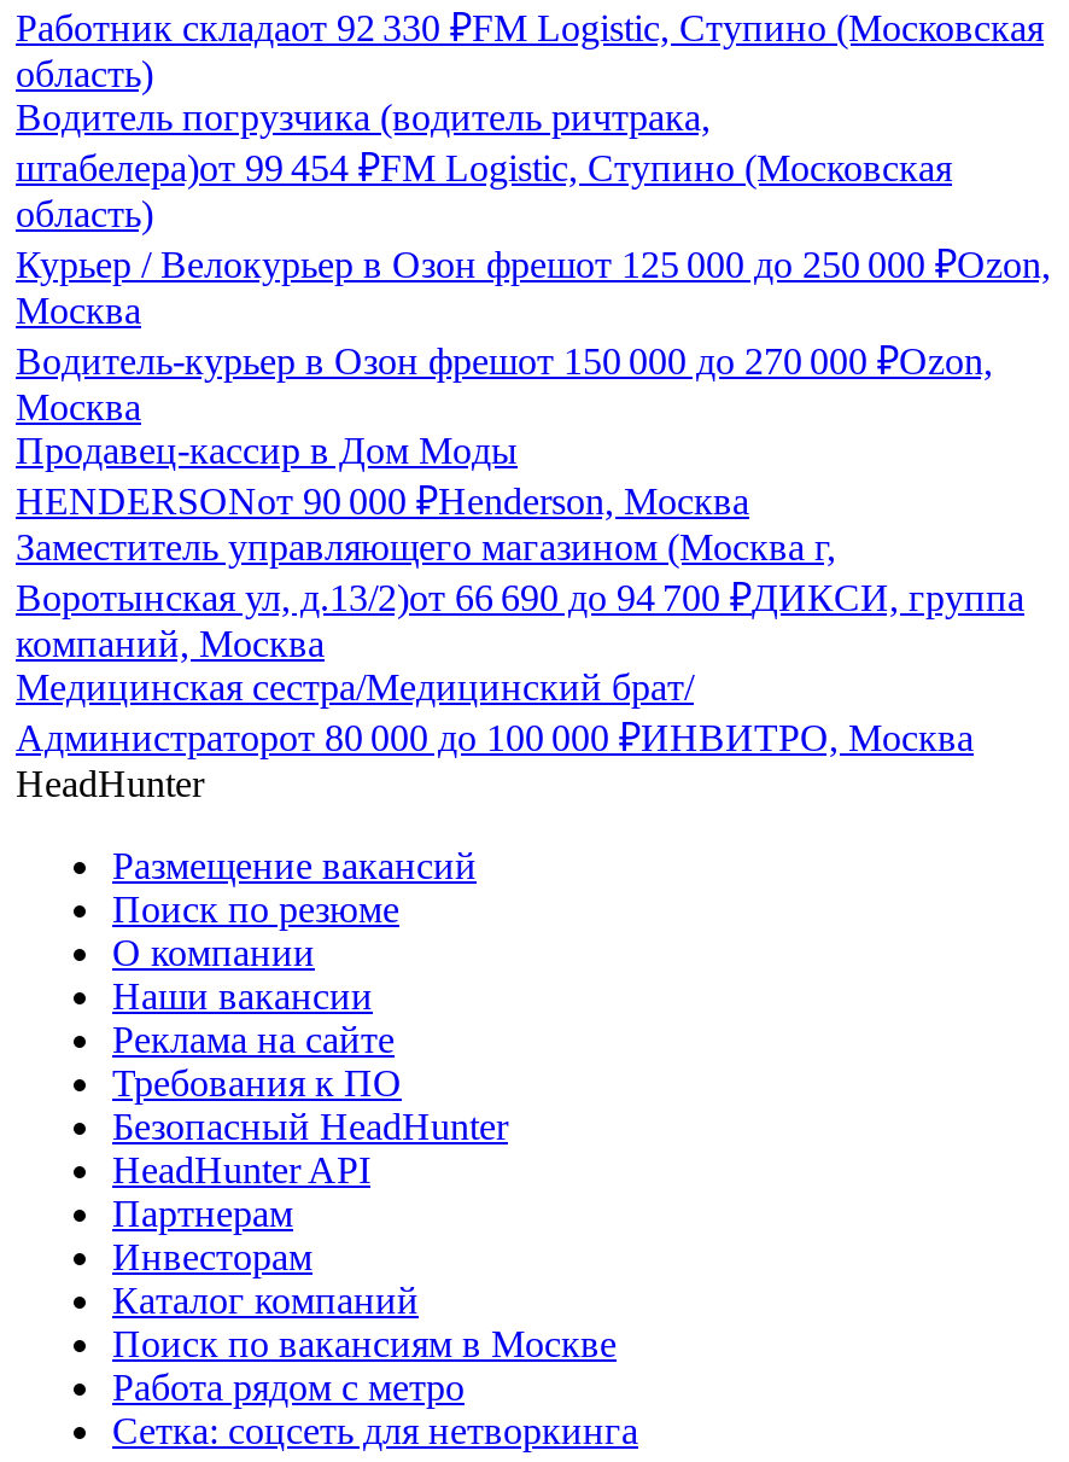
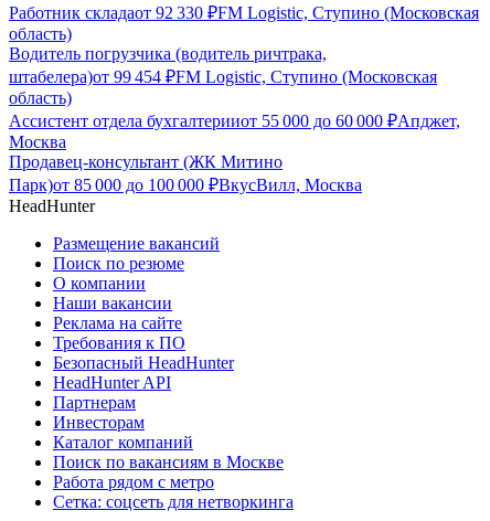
[16,244,1051,285] Курьер / Велокурьер в Озон фрешот 125 000 до 250 000 ₽Ozon, -> [9,112,460,130] Ассистент отдела бухгалтерииот 55 000 до 60 000 ₽Апджет,
[16,341,1024,758] Водитель-курьер в Озон фрешот 150 000 до 270 000 ₽Ozon, | Москва | Продавец-кассир в Дом Моды | HENDERSONот 90 000 ₽Henderson, Москва | Заместитель управляющего магазином (Москва г, | Воротынская ул, д.13/2)от 66 690 до 94 700 ₽ДИКСИ, группа | компаний, Москва | Медицинская сестра/Медицинский брат/ | Администраторот 80 000 до 100 000 ₽ИНВИТРО, Москва -> [9,152,362,194] Продавец-консультант (ЖК Митино | Парк)от 85 000 до 100 000 ₽ВкусВилл, Москва

